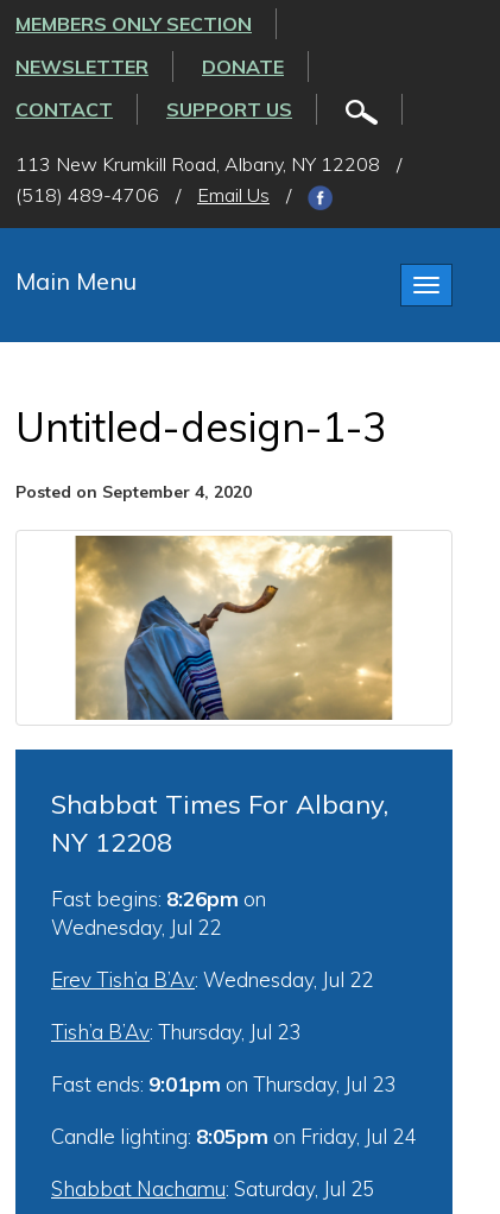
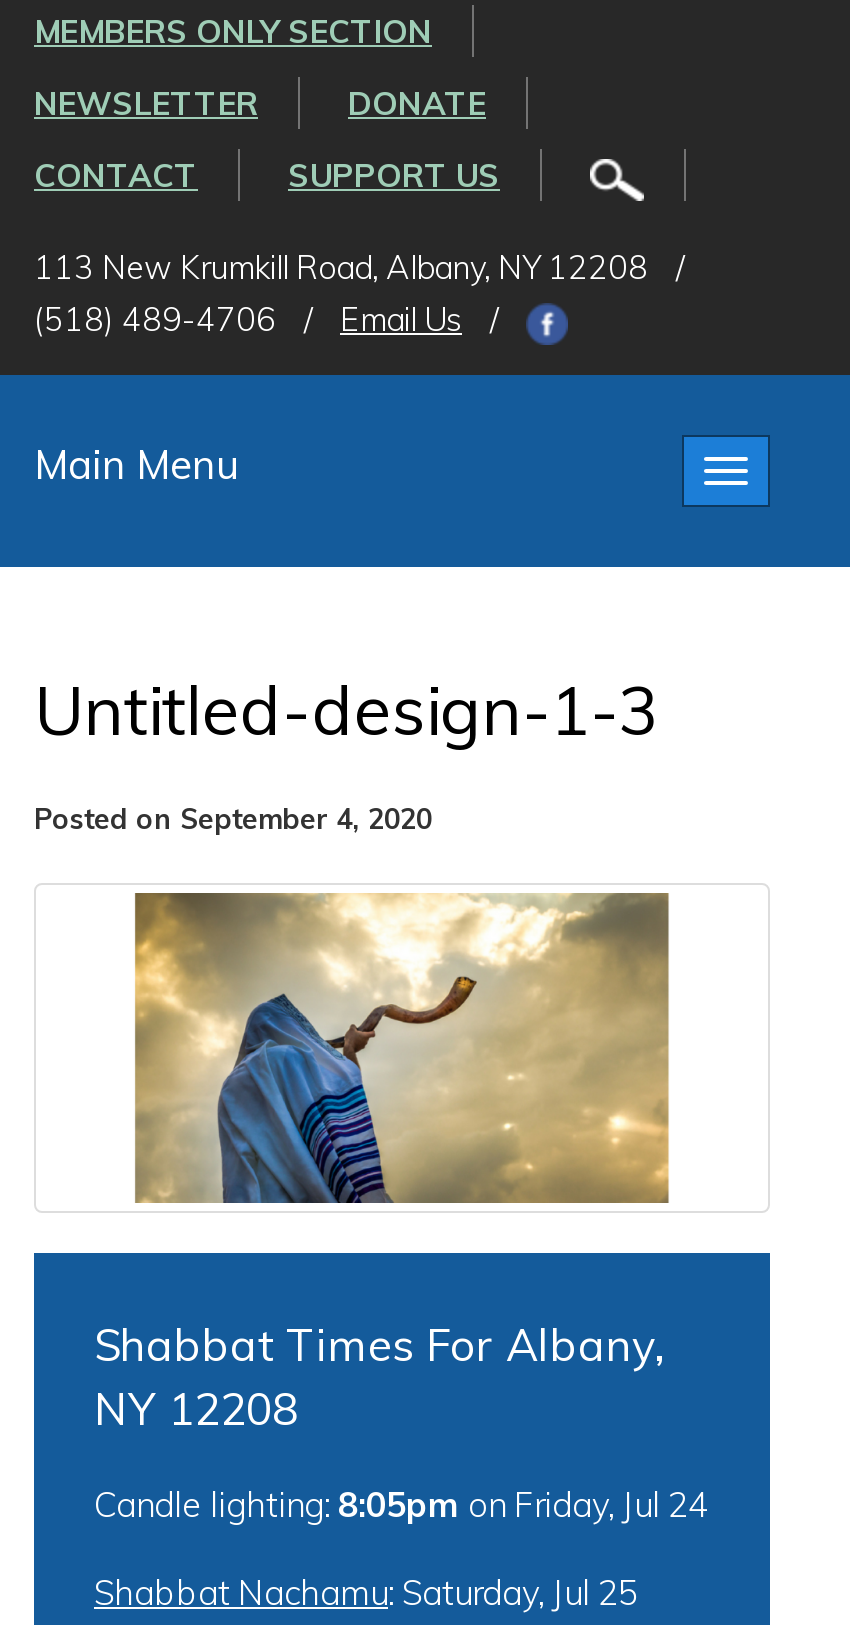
[51,887,395,1097] Fast begins: 8:26pm on | Wednesday, Jul 22 | Erev Tish’a B’Av: Wednesday, Jul 22 | Tish’a B’Av: Thursday, Jul 23 | Fast ends: 9:01pm on Thursday, Jul 23 -> none

